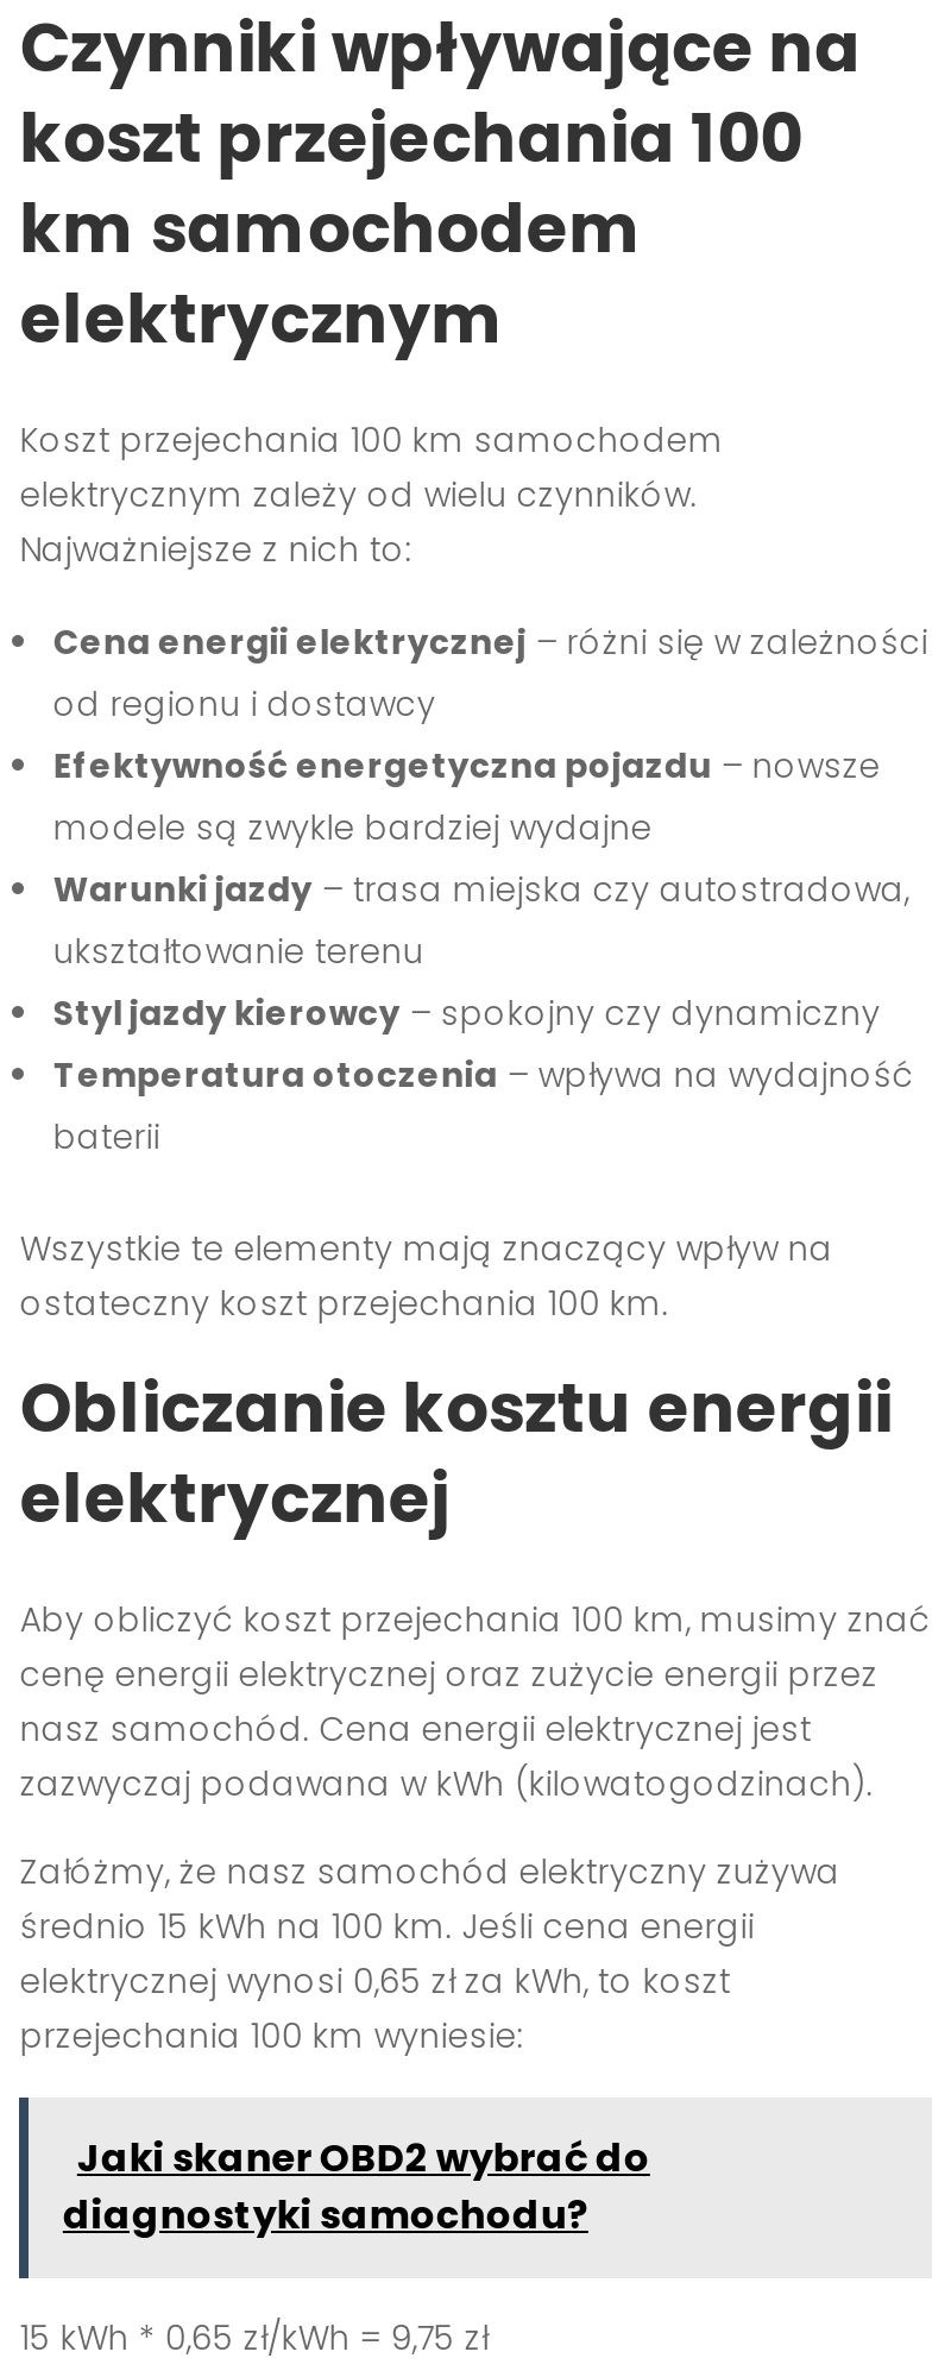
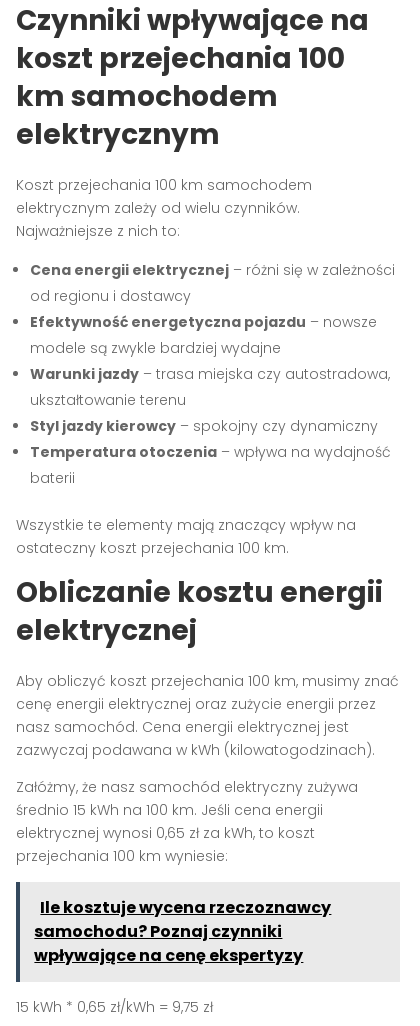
[63,2130,650,2242] Jaki skaner OBD2 wybrać do | diagnostyki samochodu? -> [34,896,331,967] Ile kosztuje wycena rzeczoznawcy | samochodu? Poznaj czynniki | wpływające na cenę ekspertyzy

